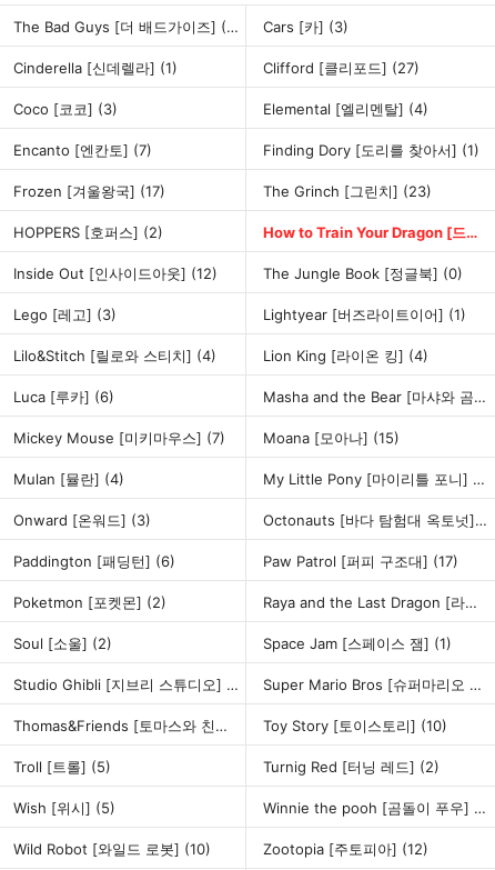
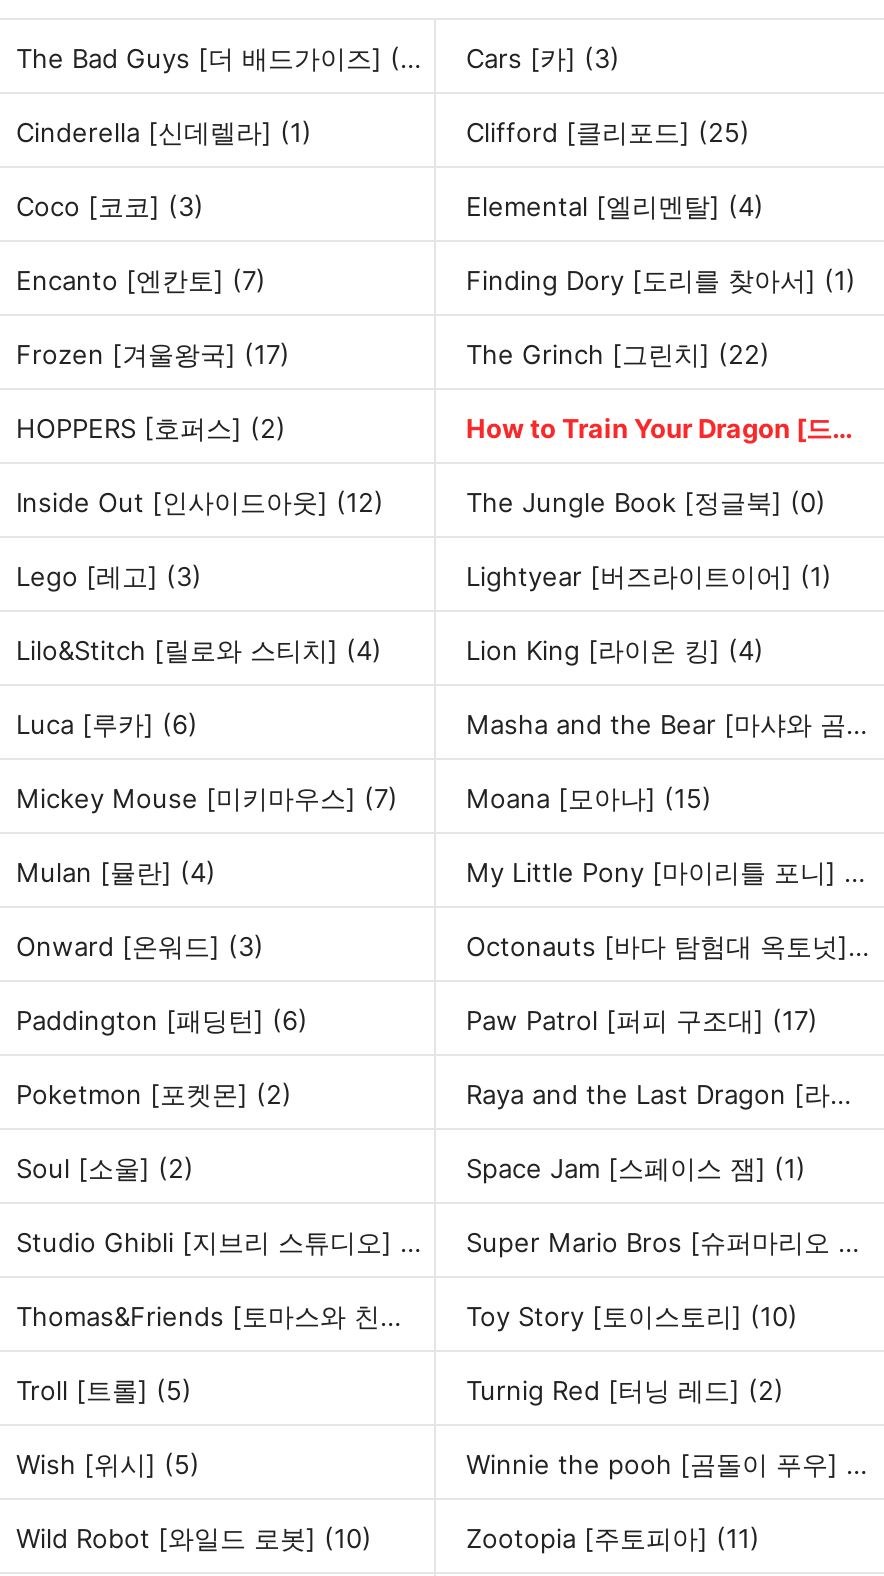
[263,58,420,76] Clifford [클리포드] (27) -> [466,115,750,147] Clifford [클리포드] (25)
[263,182,432,199] The Grinch [그린치] (23) -> [466,337,770,369] The Grinch [그린치] (22)
[263,839,428,857] Zootopia [주토피아] (12) -> [466,1521,760,1553] Zootopia [주토피아] (11)

